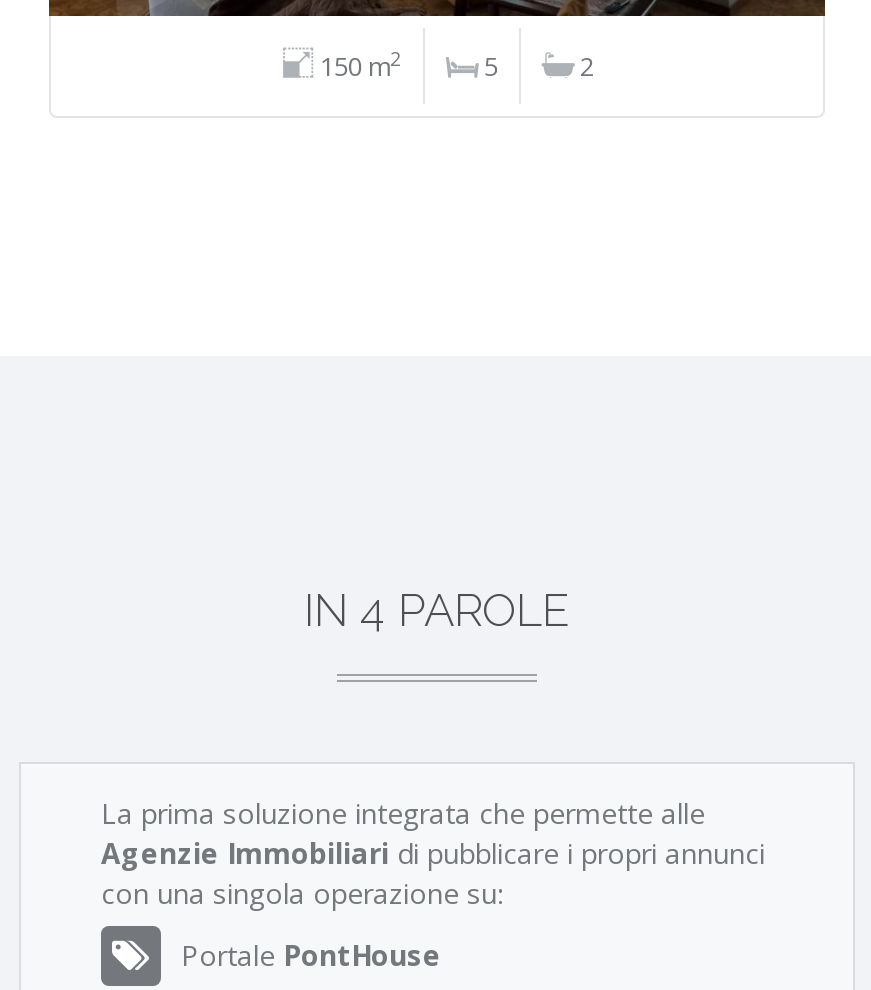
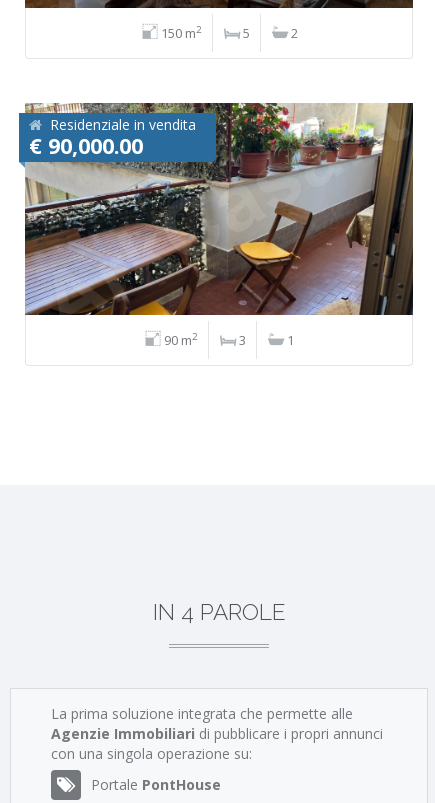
none -> [18,102,413,316] [image] | Residenziale in vendita | € 90,000.00
none -> [164,330,294,349] 90 m2 | 3 | 1

